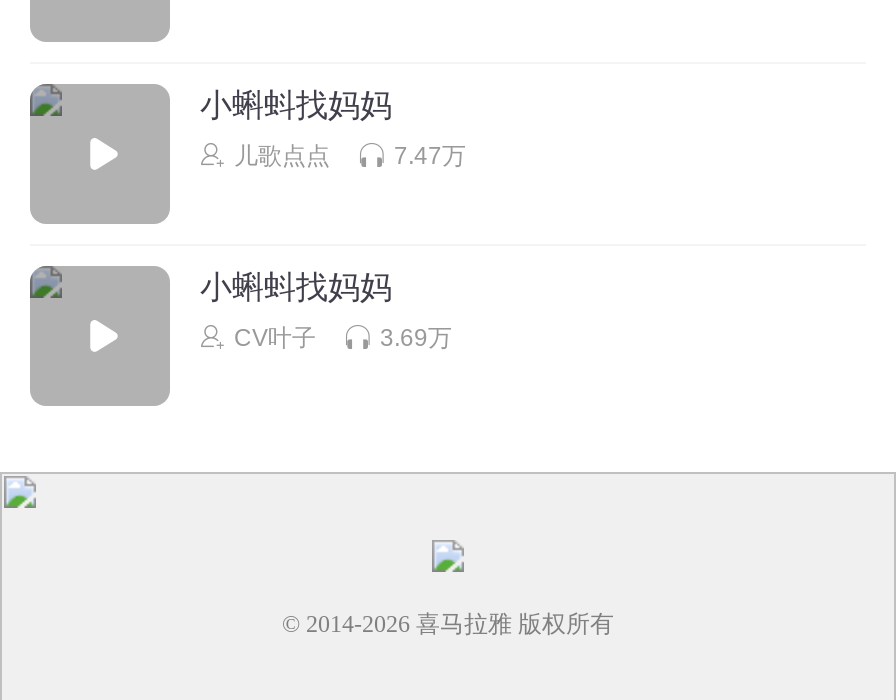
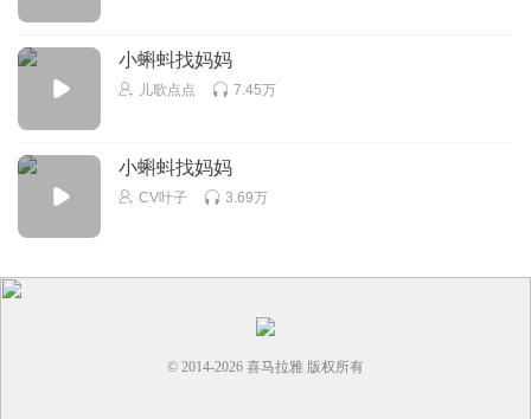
[394,141,466,169] 7.47万 -> [233,81,276,98] 7.45万

